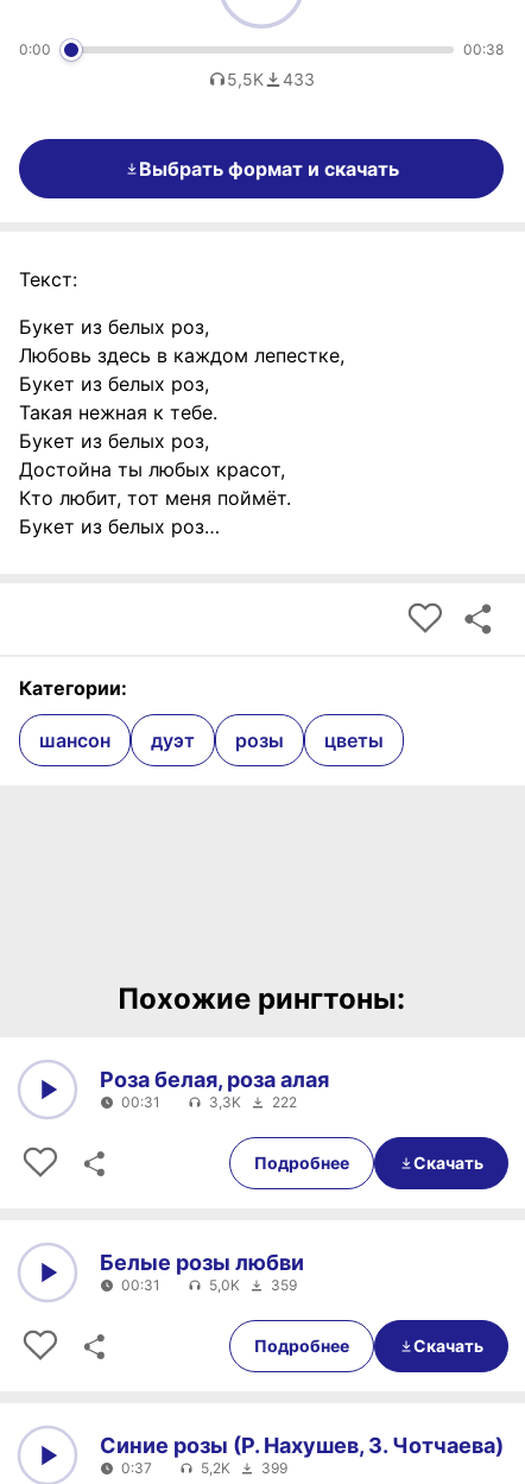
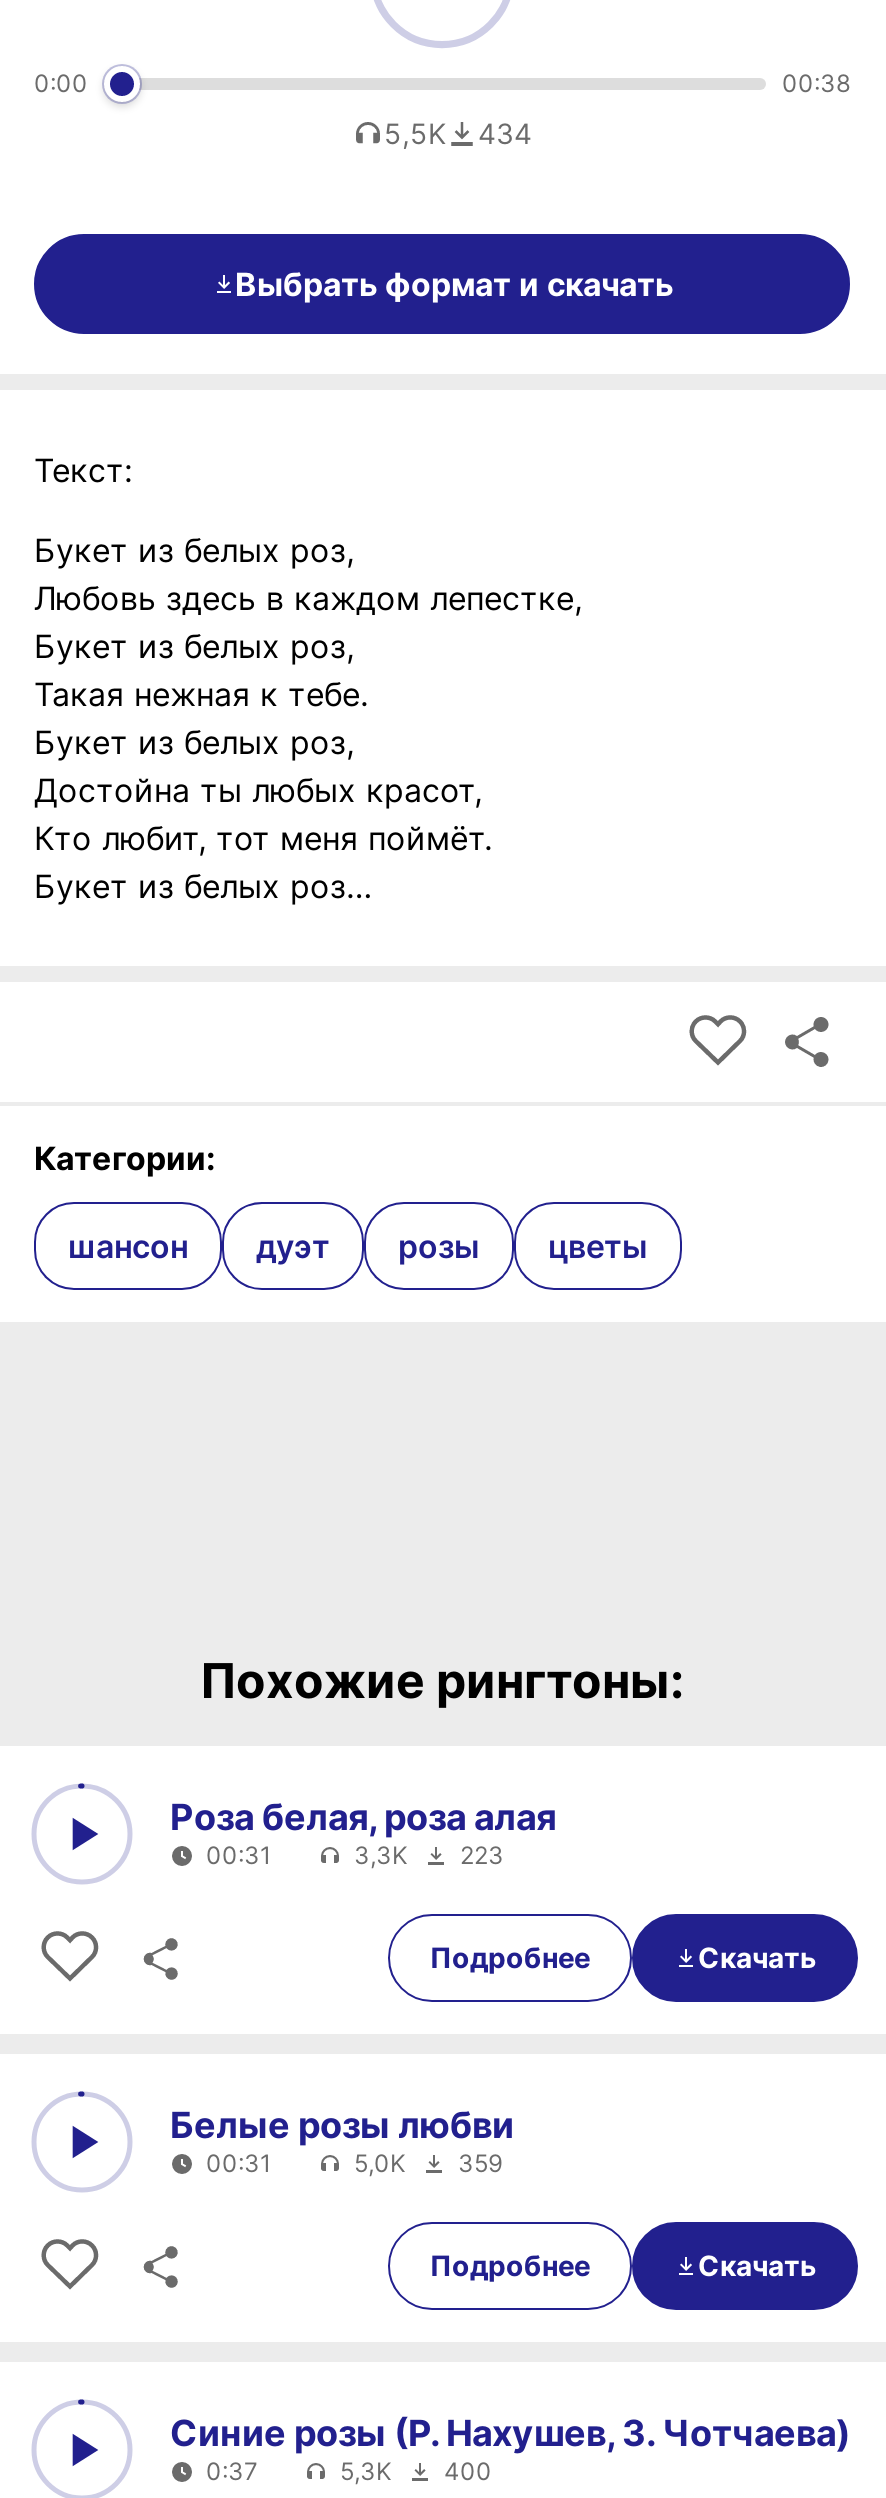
[227,69,315,89] 5,5K 433 -> [384,116,532,150] 5,5K 434
[209,1093,297,1110] 3,3K 222 -> [354,1839,504,1869] 3,3K 223
[201,1458,287,1476] 5,2K | 399 -> [340,2455,492,2485] 5,3K | 400

